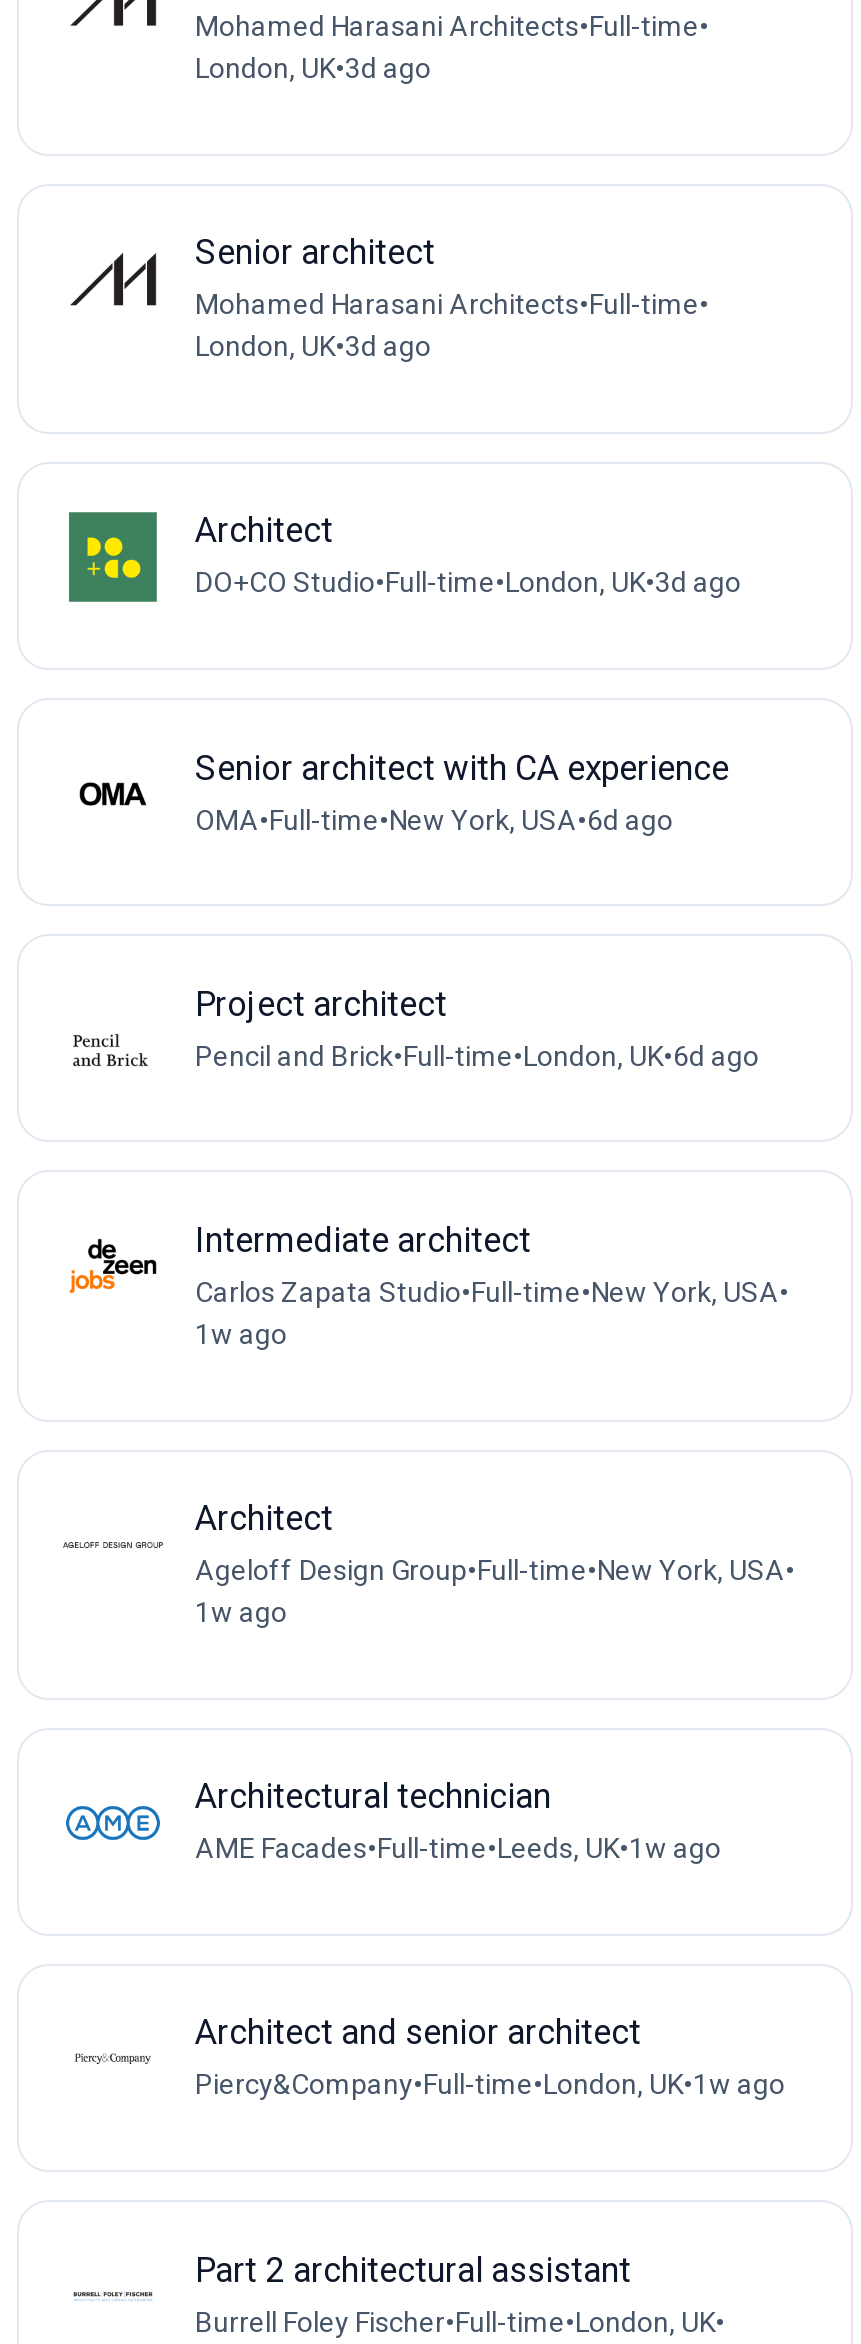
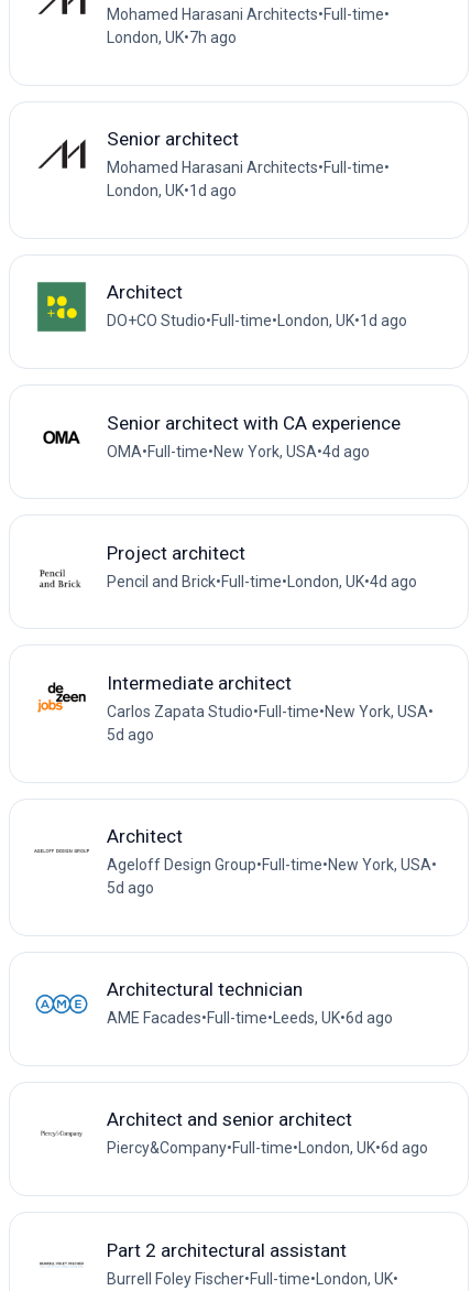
[195,52,431,84] London, UK•3d ago -> [107,29,237,46] London, UK•7h ago
[195,330,431,362] London, UK•3d ago -> [107,182,237,200] London, UK•1d ago
[195,567,741,599] DO+CO Studio•Full-time•London, UK•3d ago -> [107,312,407,330] DO+CO Studio•Full-time•London, UK•1d ago
[195,803,673,835] OMA•Full-time•New York, USA•6d ago -> [107,442,370,460] OMA•Full-time•New York, USA•4d ago
[195,1039,759,1071] Pencil and Brick•Full-time• London, UK•6d ago -> [107,572,417,590] Pencil and Brick•Full-time• London, UK•4d ago
[195,1318,287,1350] 1w ago -> [107,726,154,743] 5d ago
[195,1596,287,1628] 1w ago -> [107,879,154,897] 5d ago
[195,1833,721,1865] AME Facades•Full-time•Leeds, UK•1w ago -> [107,1009,393,1027] AME Facades•Full-time•Leeds, UK•6d ago
[195,2069,785,2101] Piercy&Company•Full-time•London, UK•1w ago -> [107,1140,428,1157] Piercy&Company•Full-time•London, UK•6d ago

